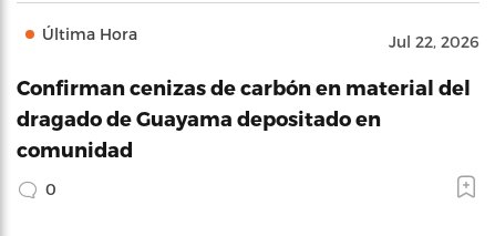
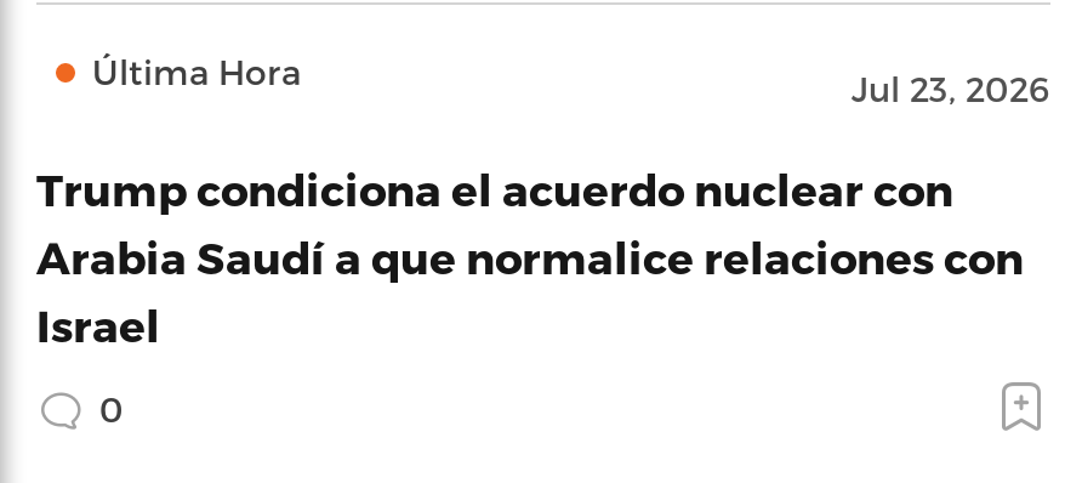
[389,32,479,51] Jul 22, 2026 -> [852,67,1050,108] Jul 23, 2026
[17,75,471,161] Confirman cenizas de carbón en material del | dragado de Guayama depositado en | comunidad -> [36,161,1024,348] Trump condiciona el acuerdo nuclear con | Arabia Saudí a que normalice relaciones con | Israel

